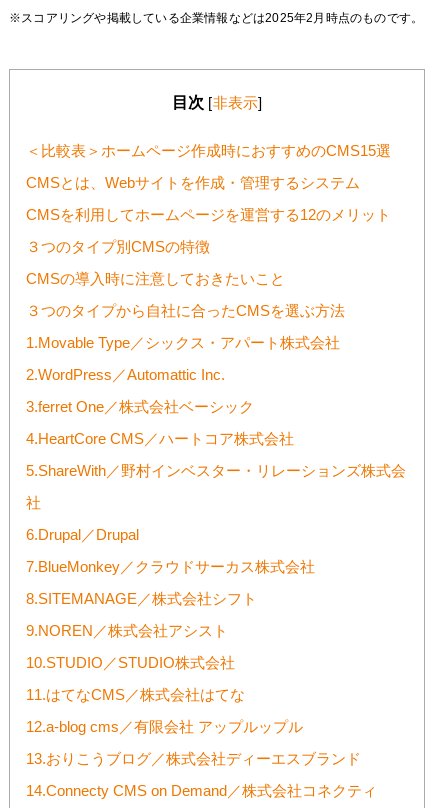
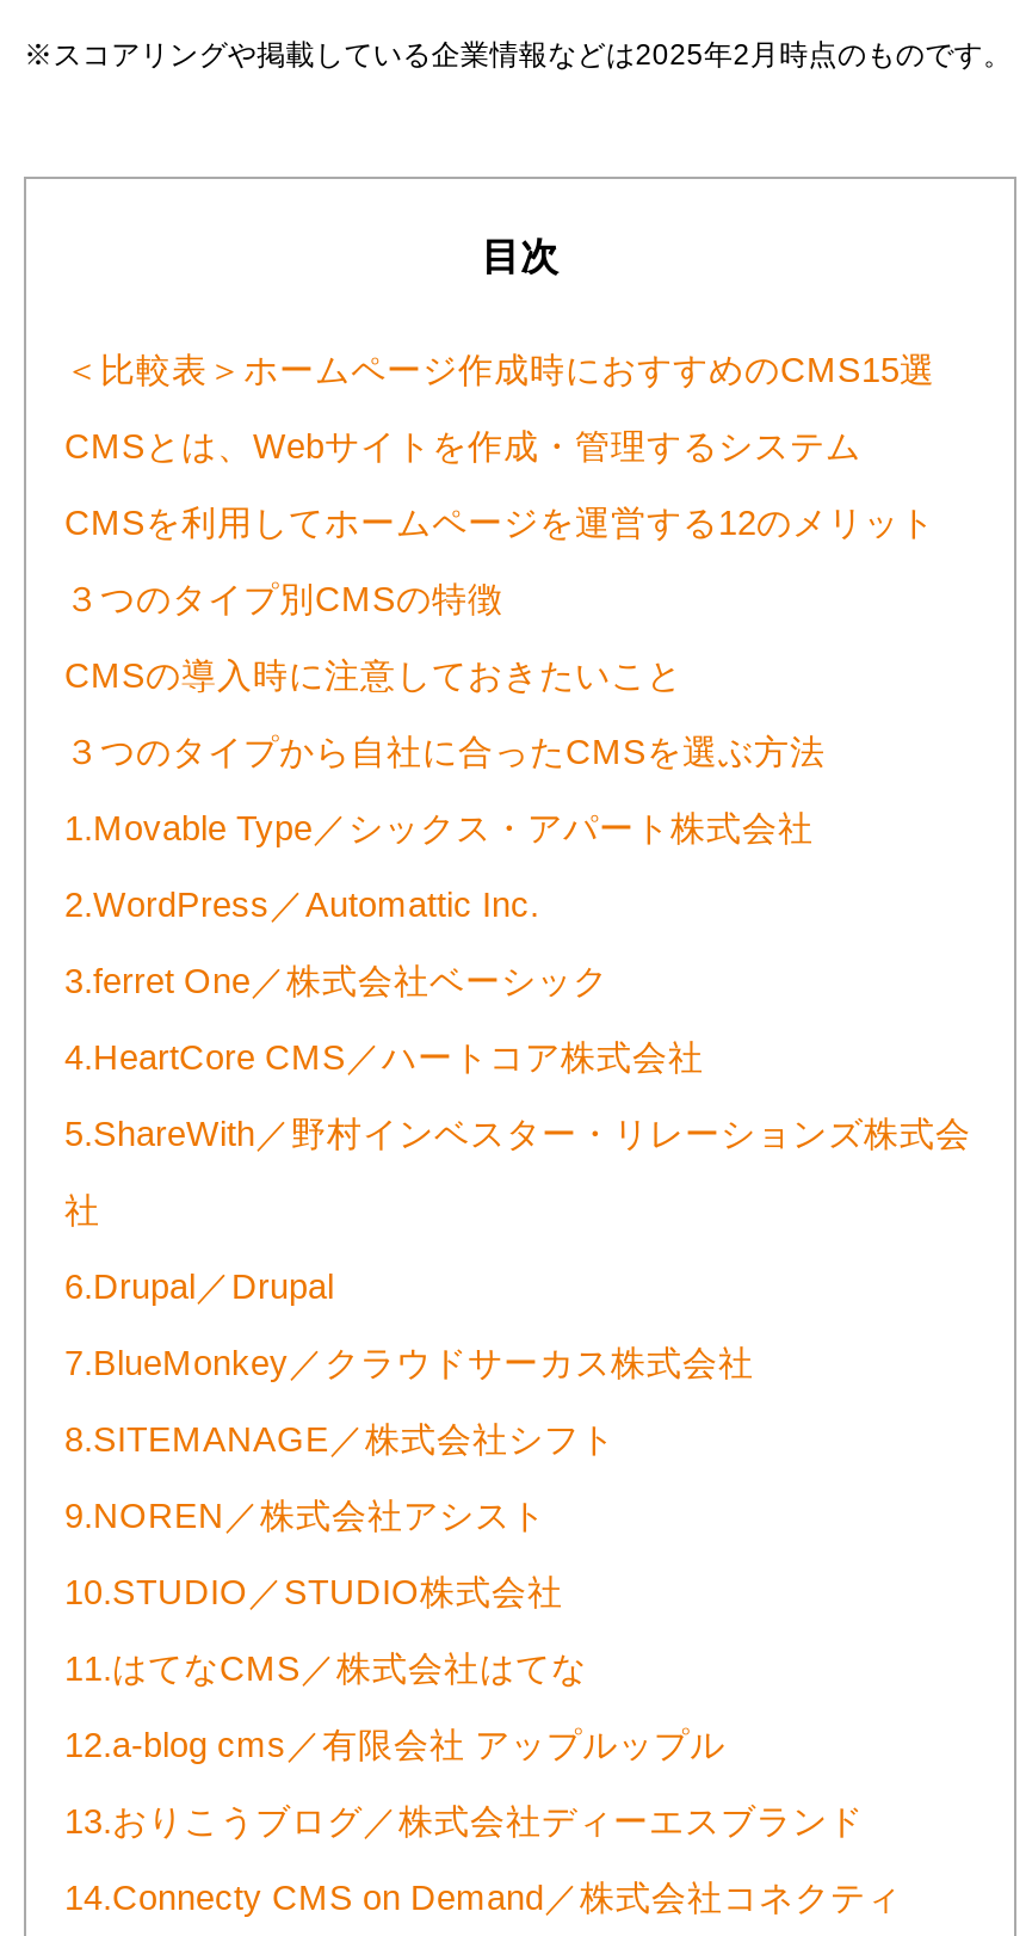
[172,93,262,111] 目次 [非表示] -> [482,235,559,278] 目次

